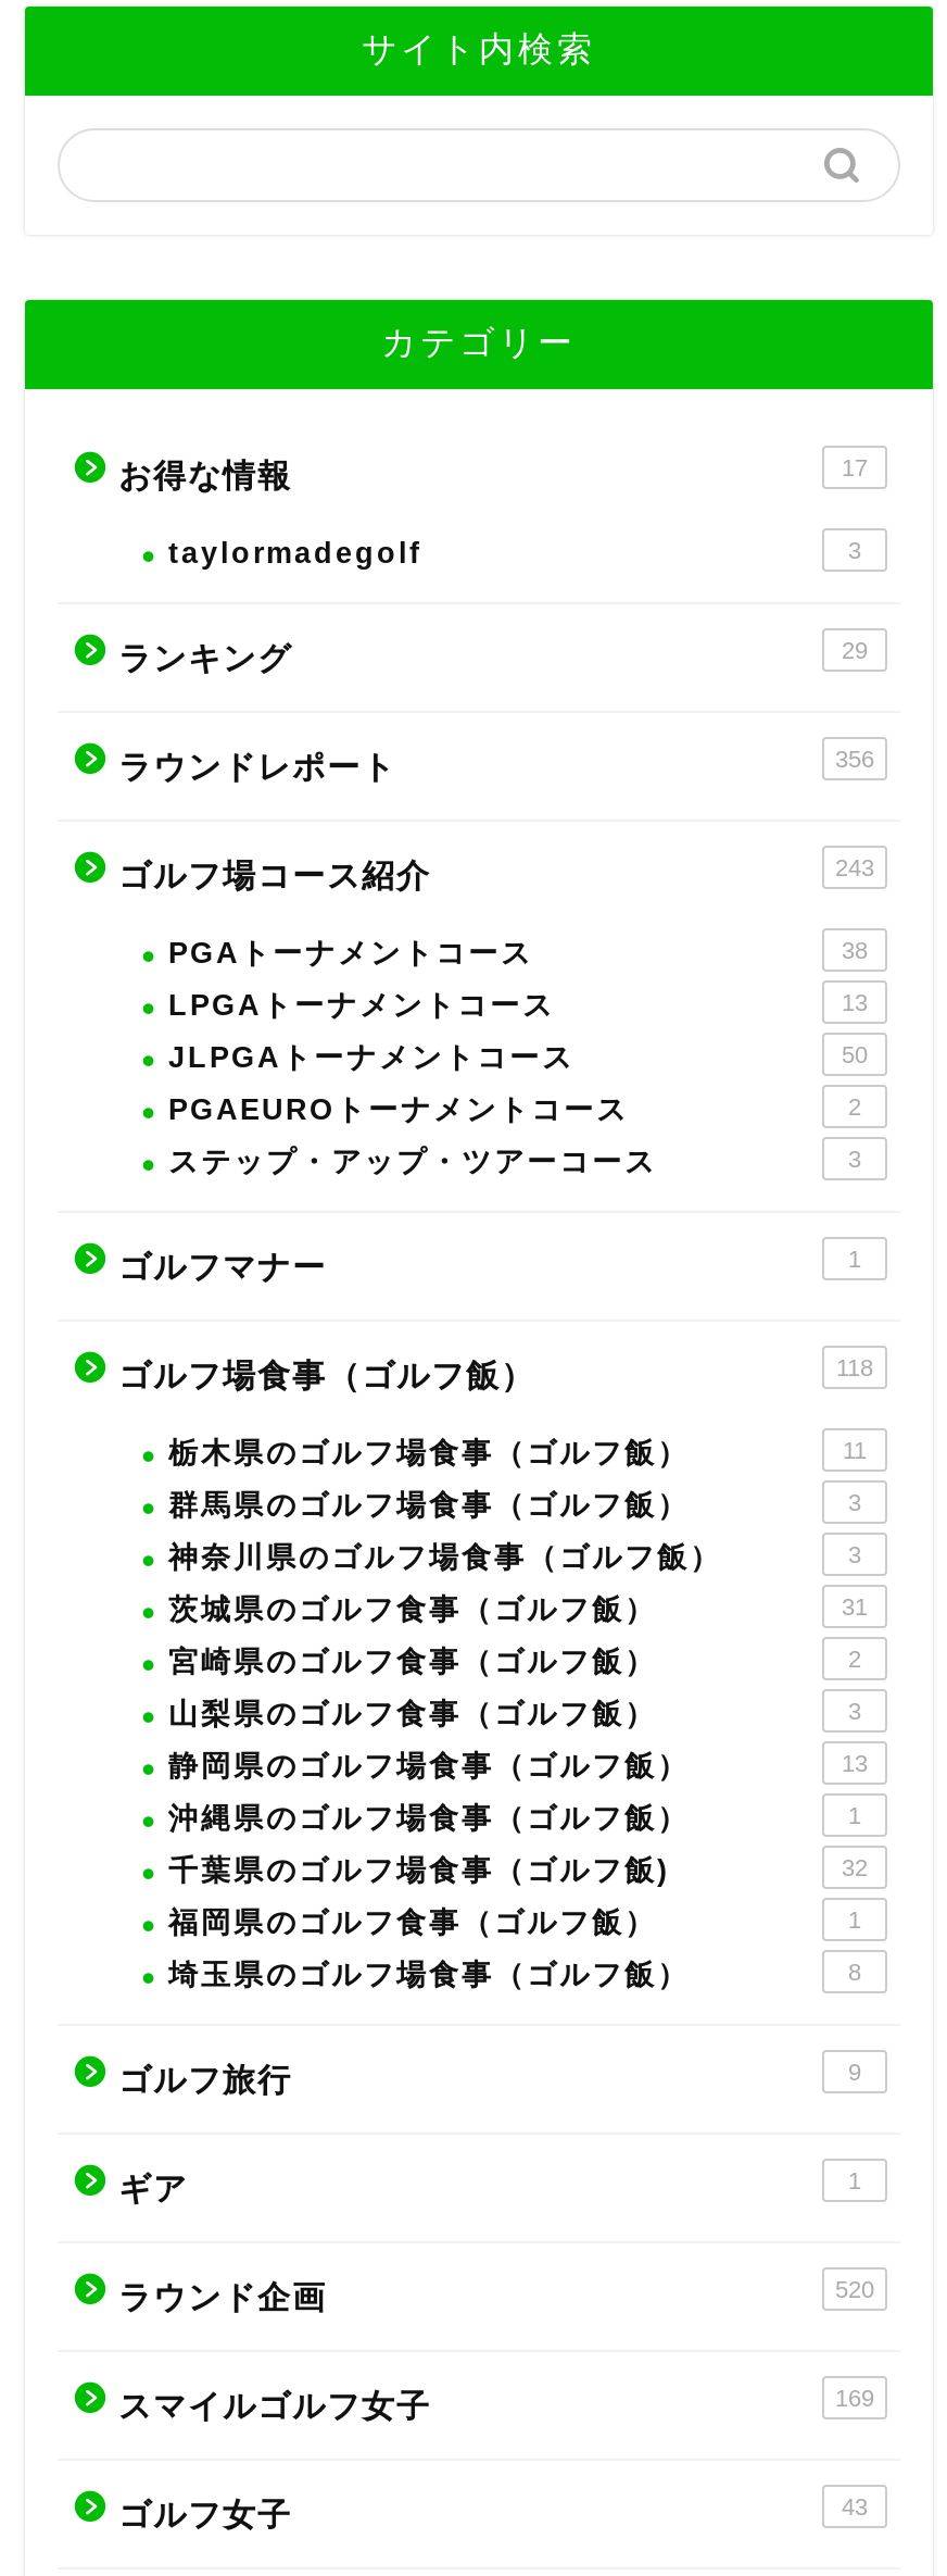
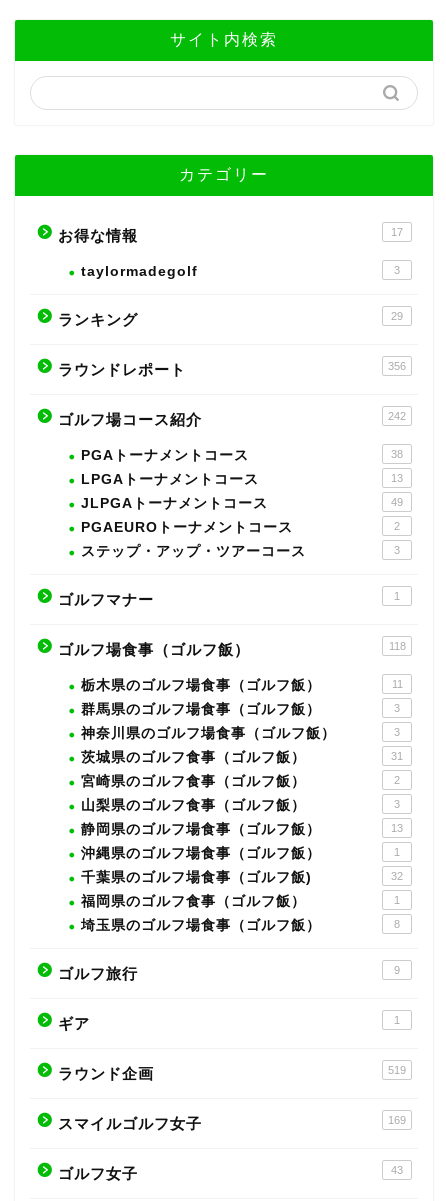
[835,854,874,880] 243 -> [388,410,406,422] 242
[842,1041,868,1067] 50 -> [391,496,403,508] 49
[835,2276,874,2302] 520 -> [388,1064,406,1076] 519

